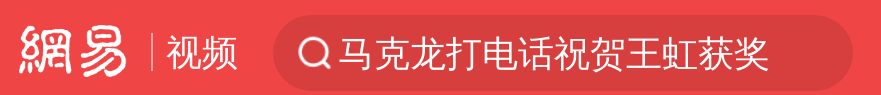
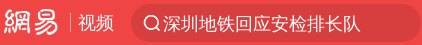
[338,27,770,75] 马克龙打电话祝贺王虹获奖 -> [163,10,361,34] 深圳地铁回应安检排长队

